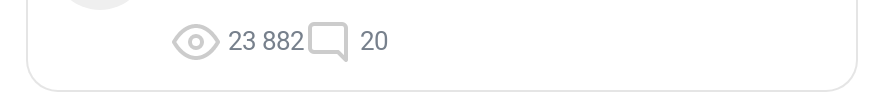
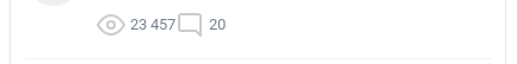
[228,25,388,55] 23 882 20 -> [130,15,226,33] 23 457 20

